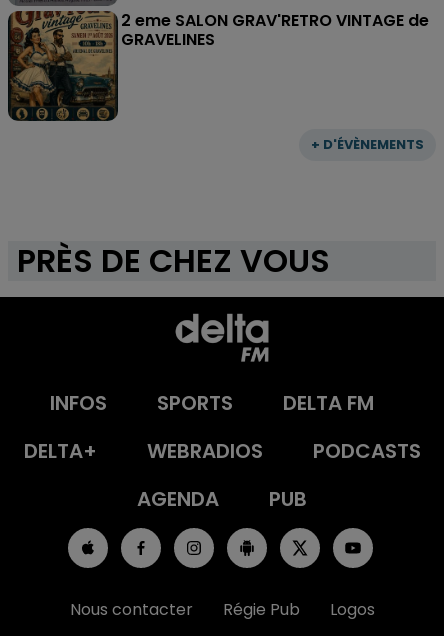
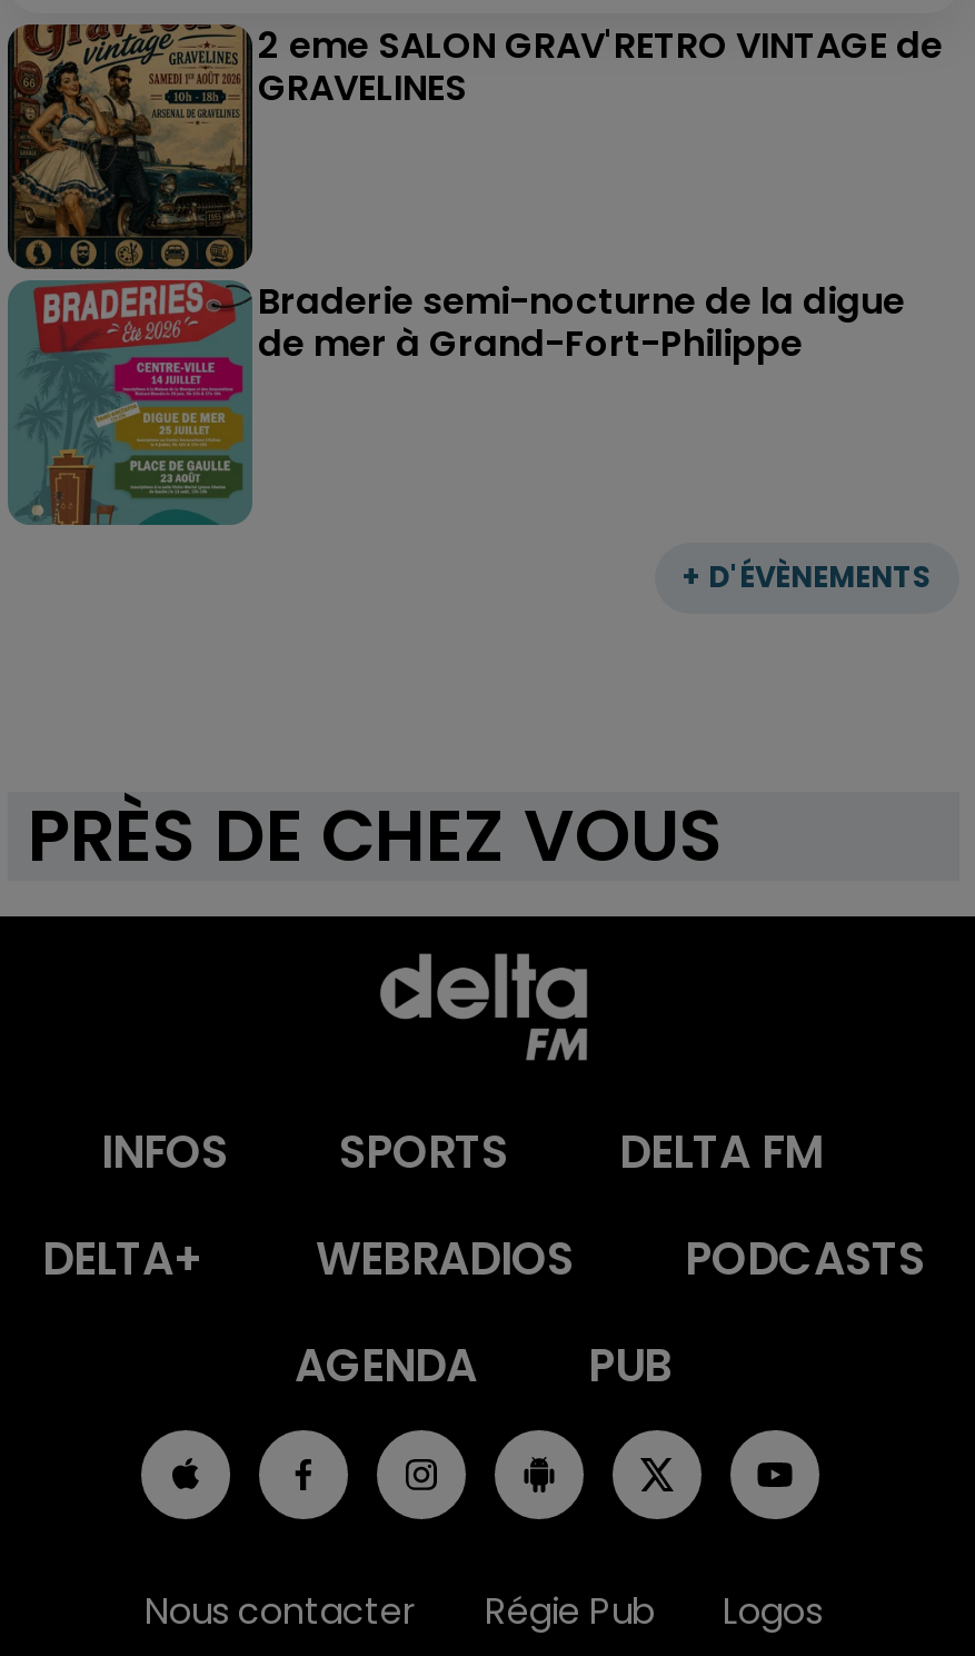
none -> [10,276,905,527] [image] | Braderie semi-nocturne de la digue | de mer à Grand-Fort-Philippe

